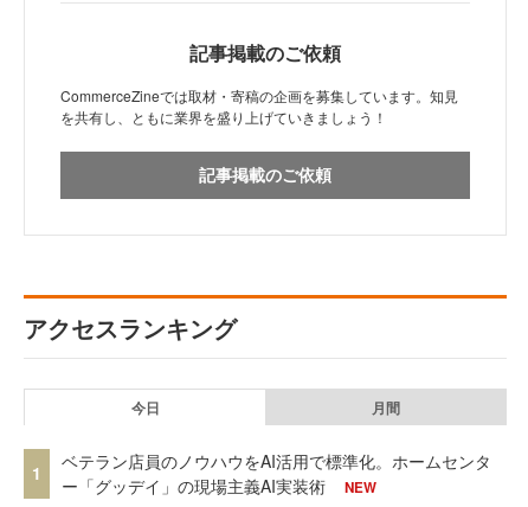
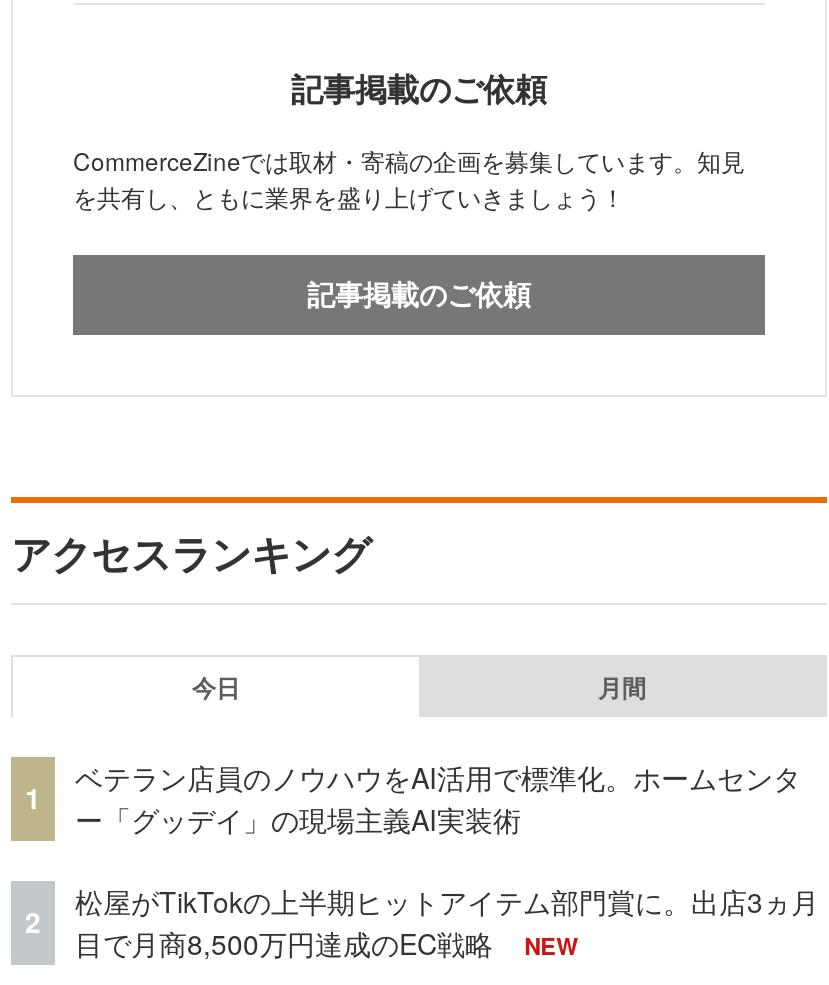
none -> [25,902,41,942] 2
none -> [75,881,819,963] 松屋がTikTokの上半期ヒットアイテム部門賞に。出店3ヵ月 | 目で月商8,500万円達成のEC戦略

